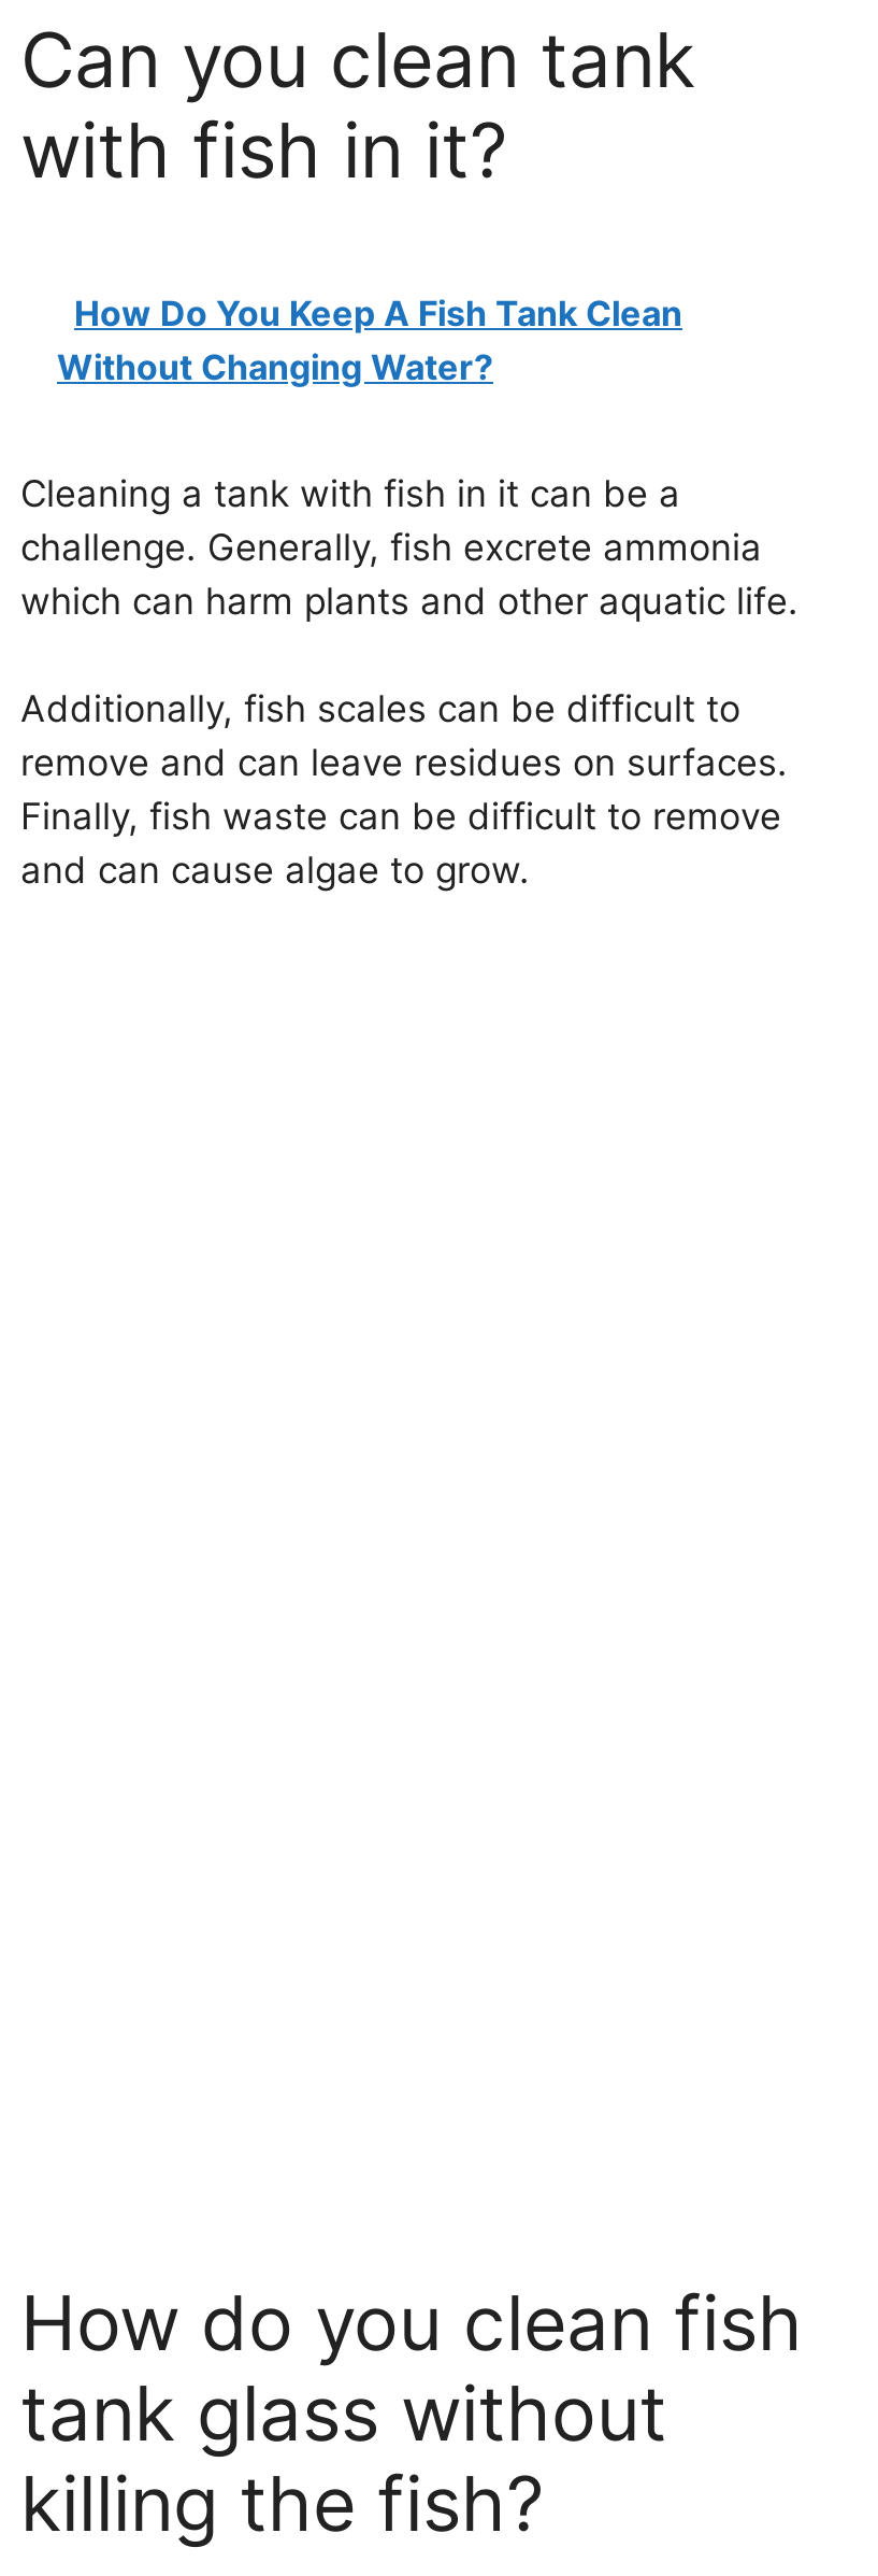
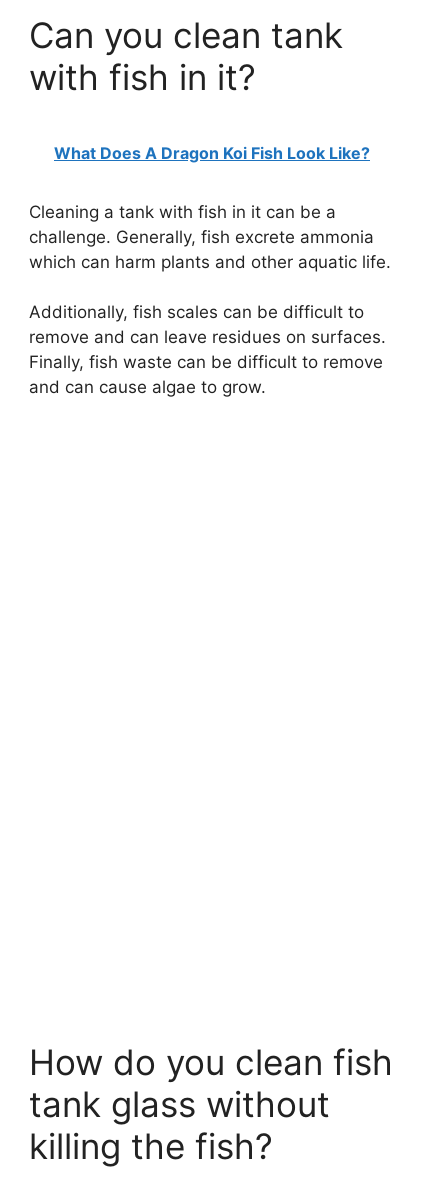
[57,291,682,387] How Do You Keep A Fish Tank Clean | Without Changing Water? -> [54,143,370,163] What Does A Dragon Koi Fish Look Like?

